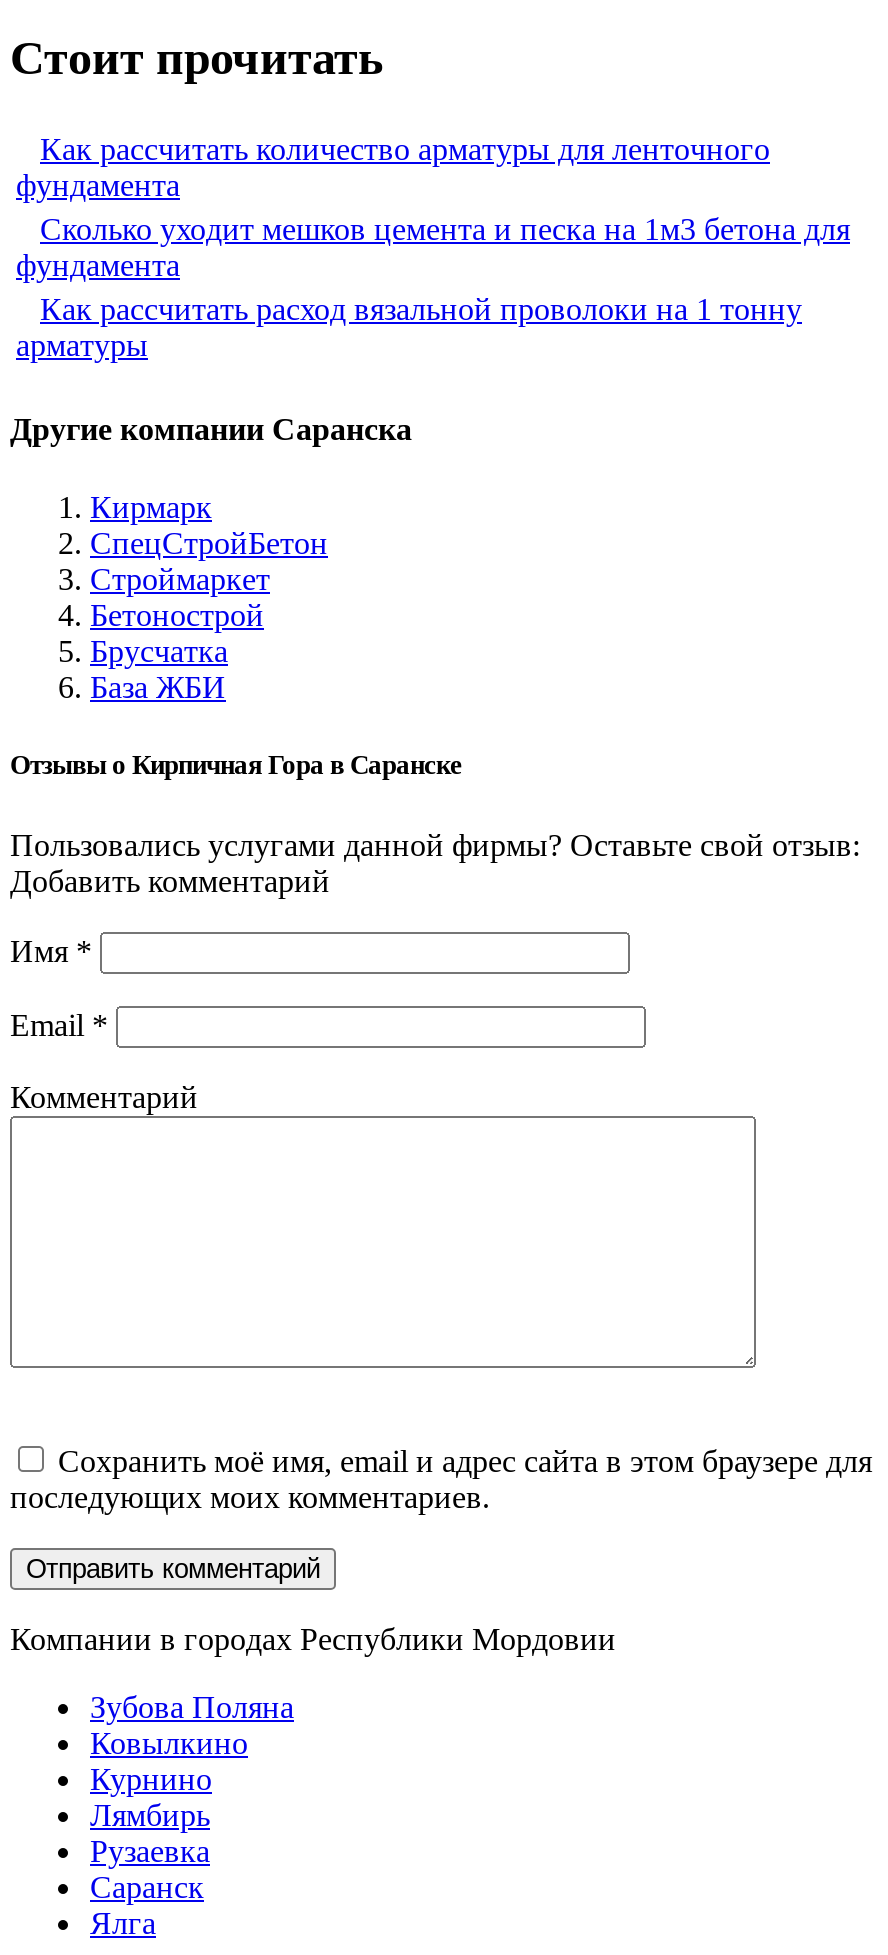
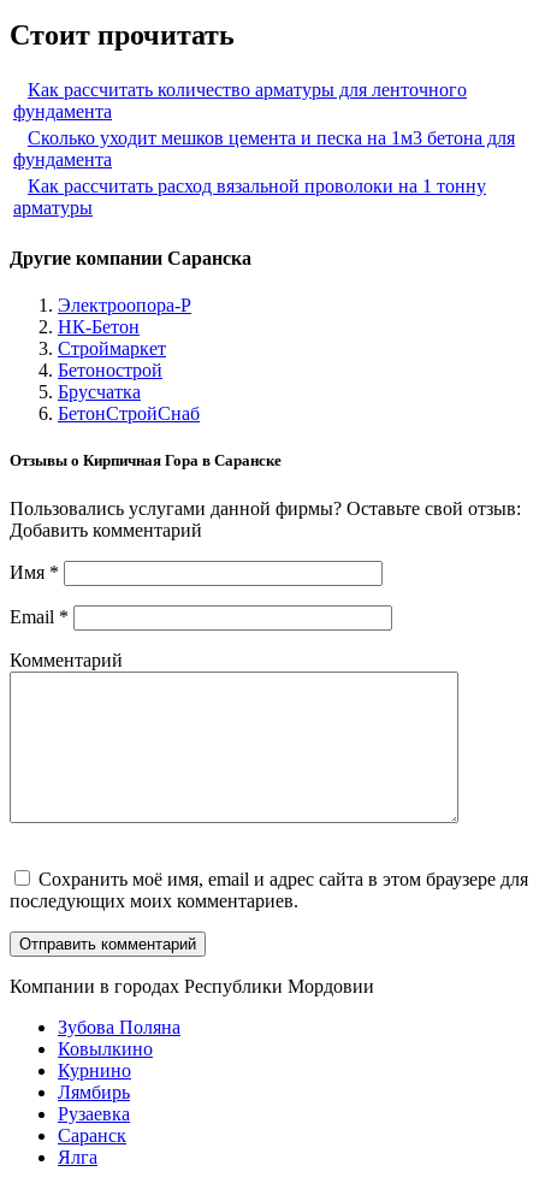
[90,490,328,560] Кирмарк | СпецСтройБетон -> [58,295,191,337] Электроопора-Р | НК-Бетон
[90,670,226,704] База ЖБИ -> [58,403,200,424] БетонСтройСнаб

